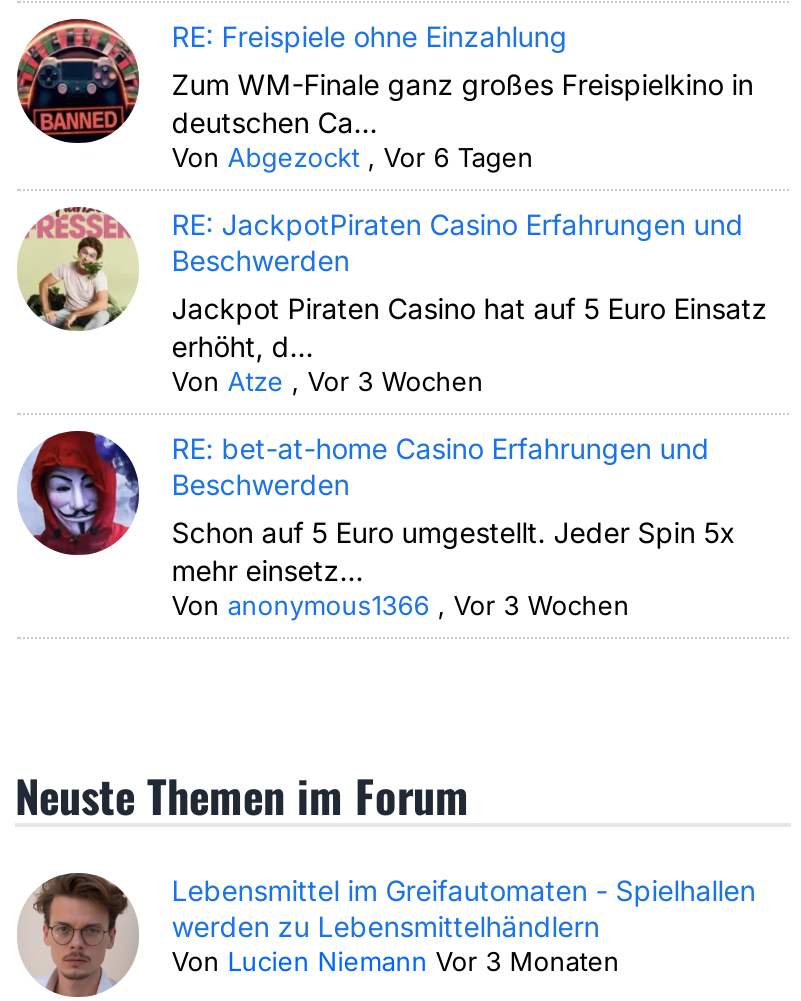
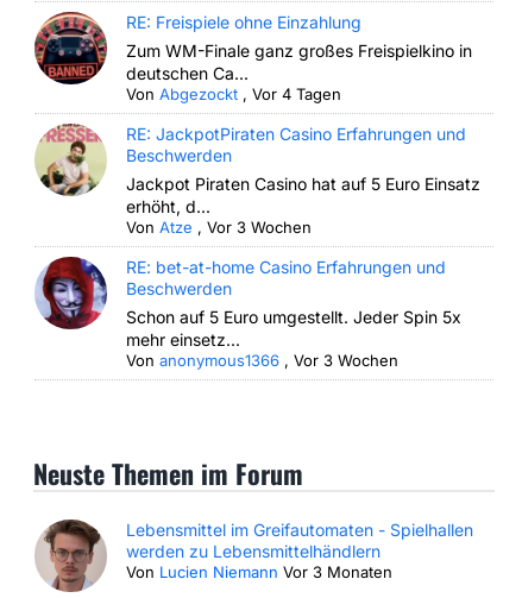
[171,142,533,174] Von Abgezockt, Vor 6 Tagen -> [126,84,341,103] Von Abgezockt, Vor 4 Tagen

